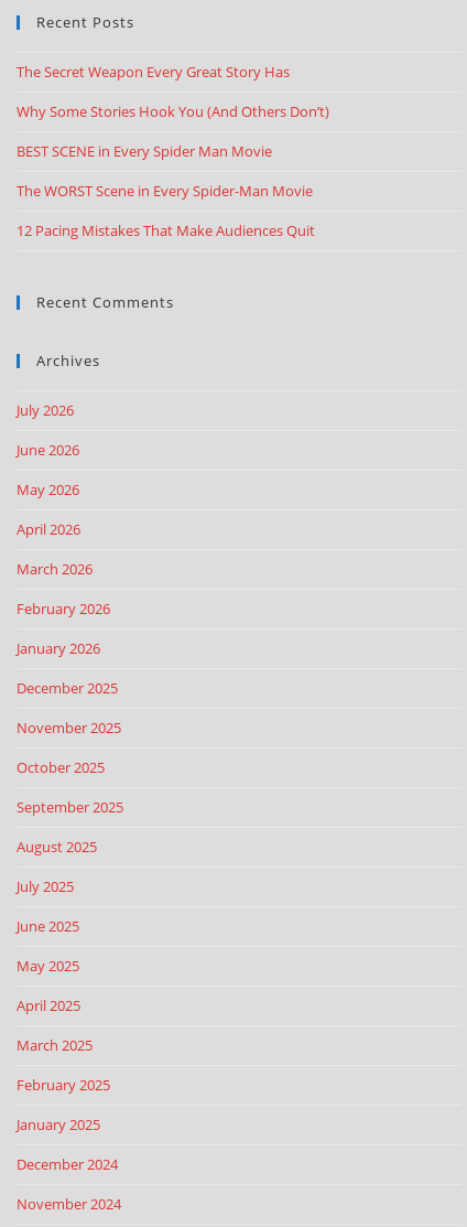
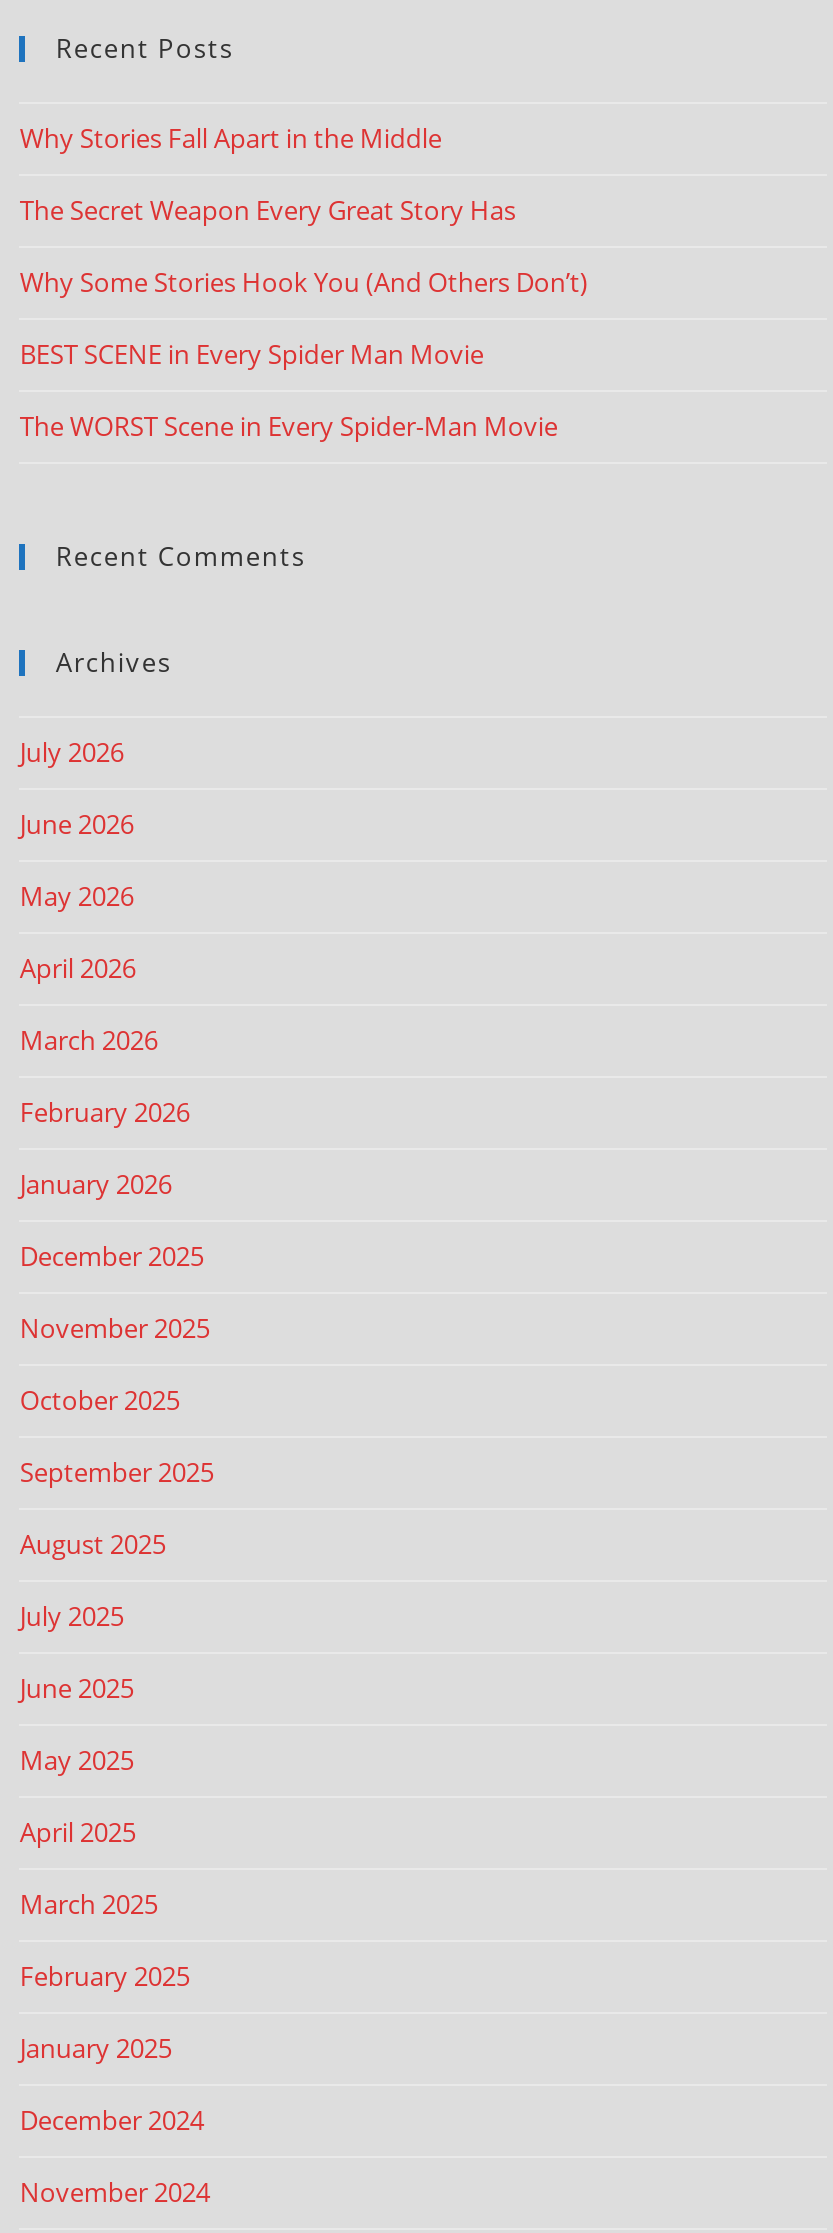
none -> [20,120,442,156] Why Stories Fall Apart in the Middle
moved [17,62,330,201] -> [20,192,588,444]: The Secret Weapon Every Great Story Has | Why Some Stories Hook You (And Others Don’t) | BEST SCENE in Every Spider Man Movie | The WORST Scene in Every Spider-Man Movie
[17,220,315,240] 12 Pacing Mistakes That Make Audiences Quit -> none

